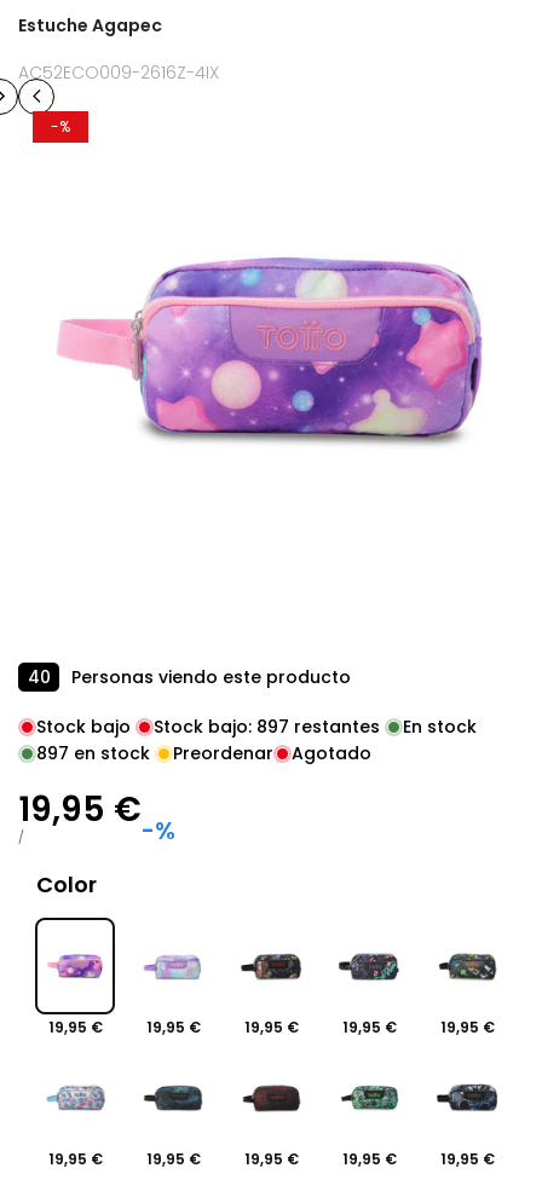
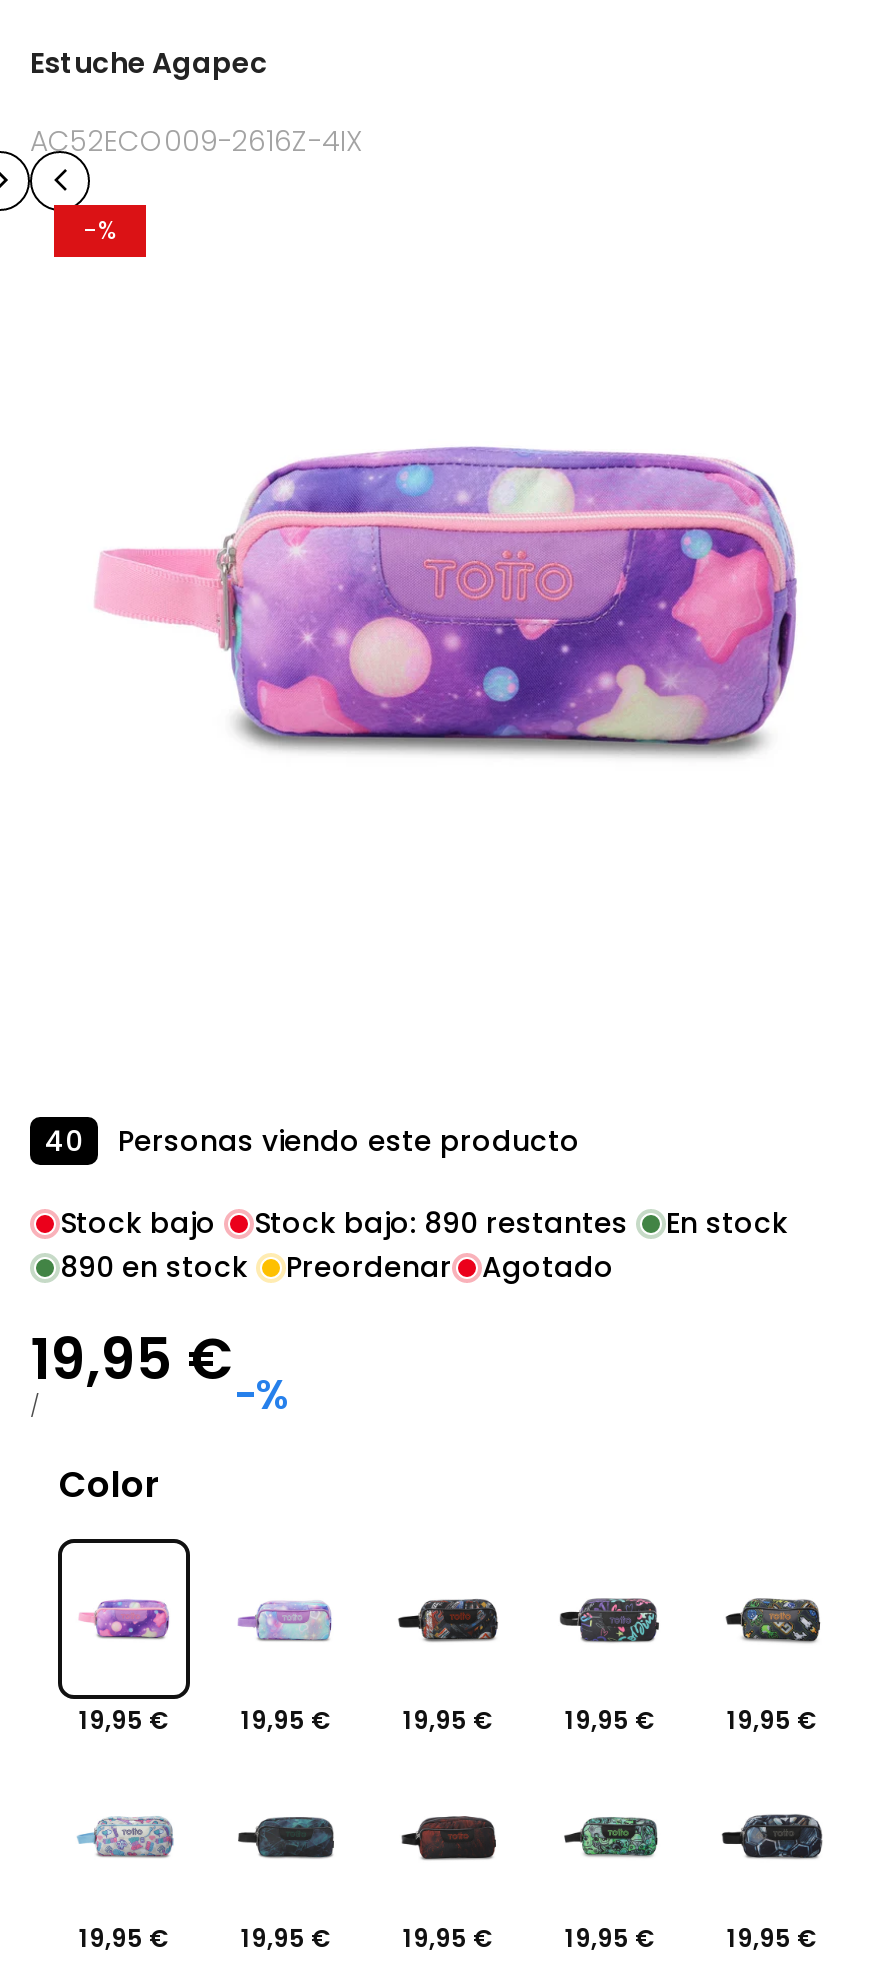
[154,714,380,739] Stock bajo: 897 restantes -> [254,1203,628,1243] Stock bajo: 890 restantes
[36,741,371,765] 897 en stock Preordenar Agotado -> [60,1247,614,1287] 890 en stock Preordenar Agotado

